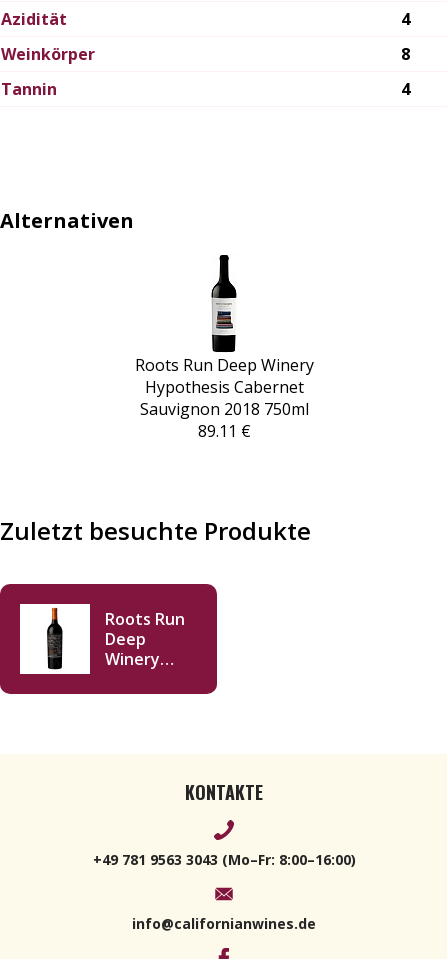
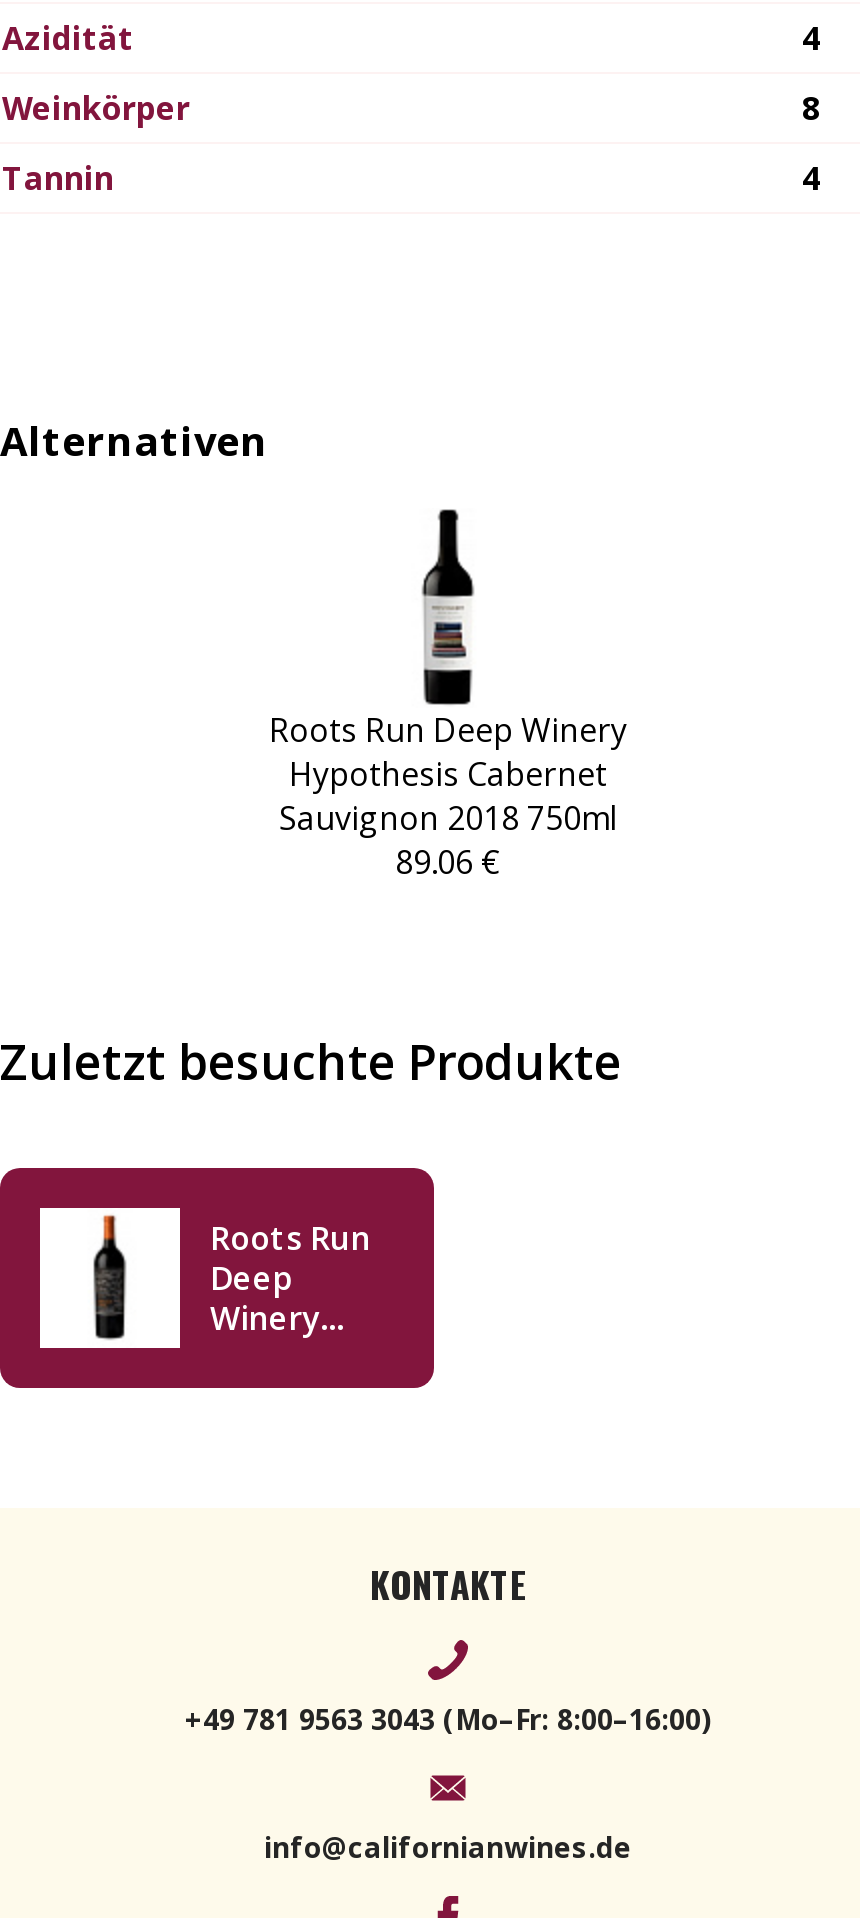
[197,420,250,442] 89.11 € -> [395,840,501,884] 89.06 €

